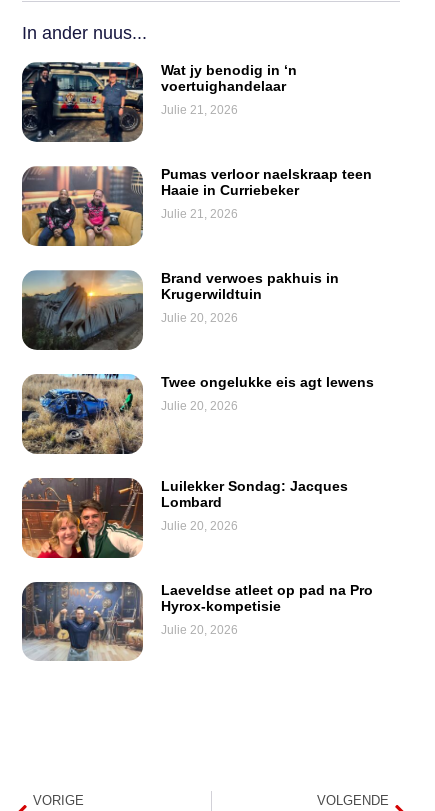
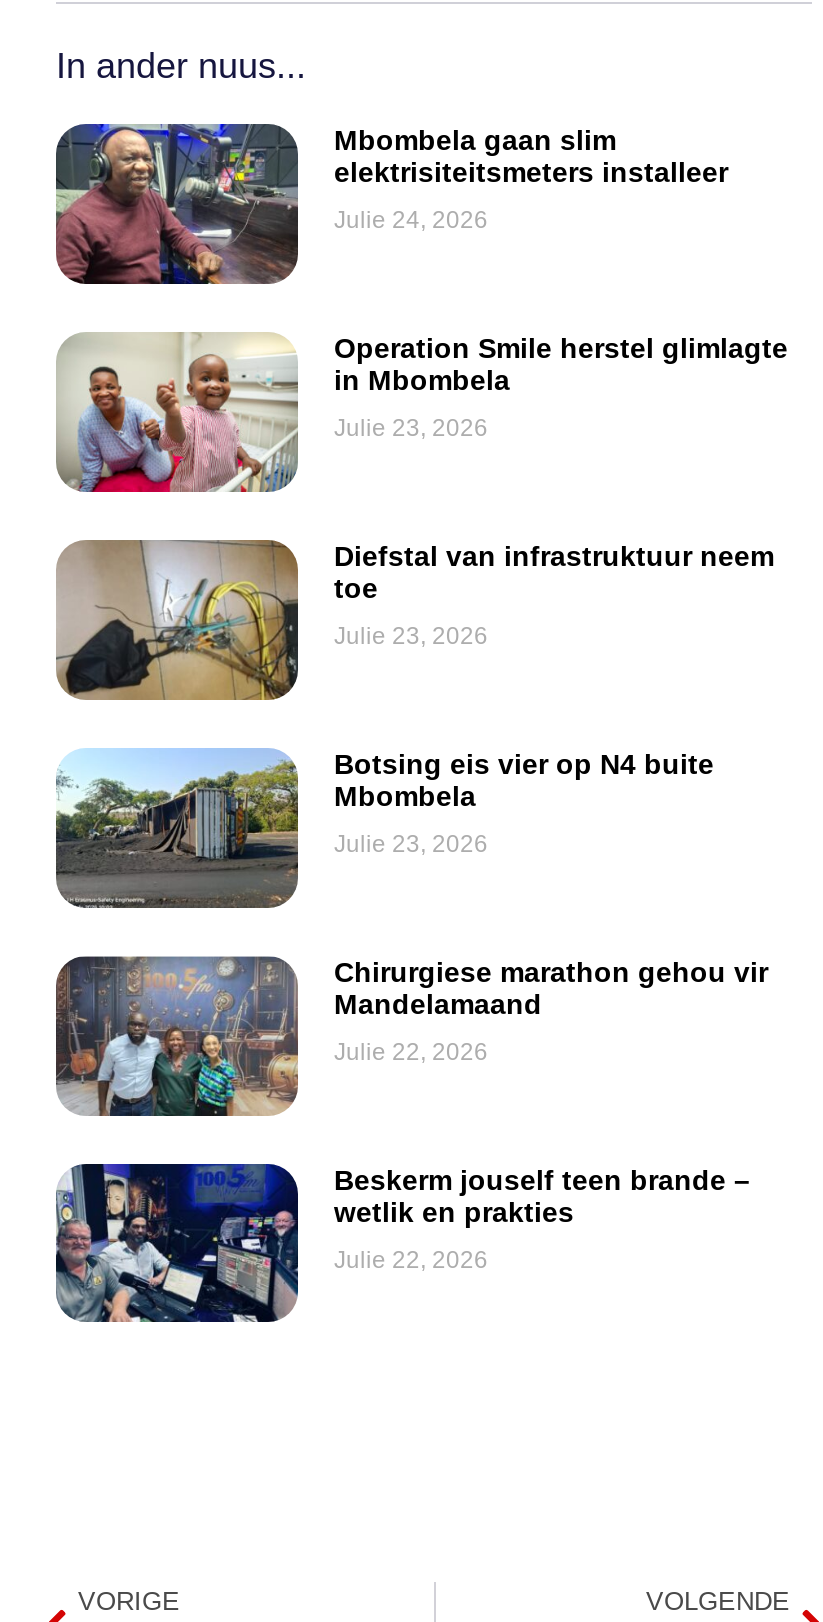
[21,61,297,143] [image] | Wat jy benodig in ‘n | voertuighandelaar -> [54,122,728,286] [image] | Mbombela gaan slim | elektrisiteitsmeters installeer
[161,103,238,117] Julie 21, 2026 -> [334,207,488,235] Julie 24, 2026
[22,166,372,247] [image] | Pumas verloor naelskraap teen | Haaie in Curriebeker -> [56,332,788,494] [image] | Operation Smile herstel glimlagte | in Mbombela
[161,207,238,221] Julie 21, 2026 -> [334,414,488,442] Julie 23, 2026
[22,270,339,351] [image] | Brand verwoes pakhuis in | Krugerwildtuin -> [58,538,774,702] [image] | Diefstal van infrastruktuur neem | toe
[161,311,238,325] Julie 20, 2026 -> [334,622,488,650] Julie 23, 2026
[21,373,374,454] [image] | Twee ongelukke eis agt lewens -> [54,748,714,908] [image] | Botsing eis vier op N4 buite | Mbombela
[161,399,238,413] Julie 20, 2026 -> [334,830,488,858] Julie 23, 2026
[21,477,348,559] [image] | Luilekker Sondag: Jacques | Lombard -> [54,955,768,1118] [image] | Chirurgiese marathon gehou vir | Mandelamaand
[161,519,238,533] Julie 20, 2026 -> [334,1037,488,1065] Julie 22, 2026
[22,581,373,662] [image] | Laeveldse atleet op pad na Pro | Hyrox-kompetisie -> [56,1162,750,1324] [image] | Beskerm jouself teen brande – | wetlik en prakties
[161,622,238,636] Julie 20, 2026 -> [334,1245,488,1273] Julie 22, 2026

